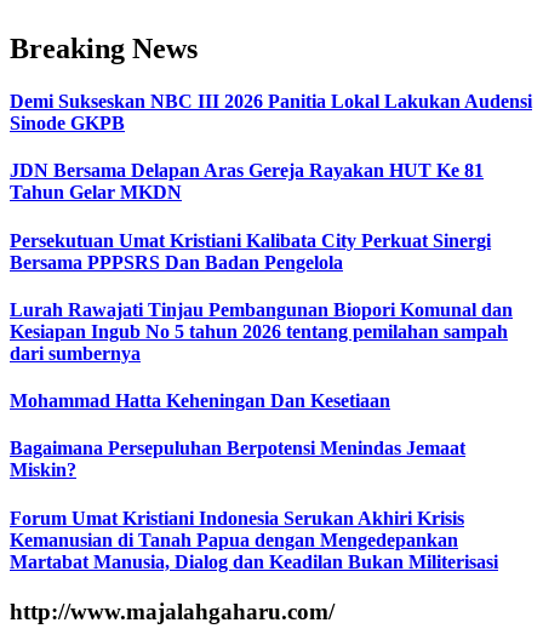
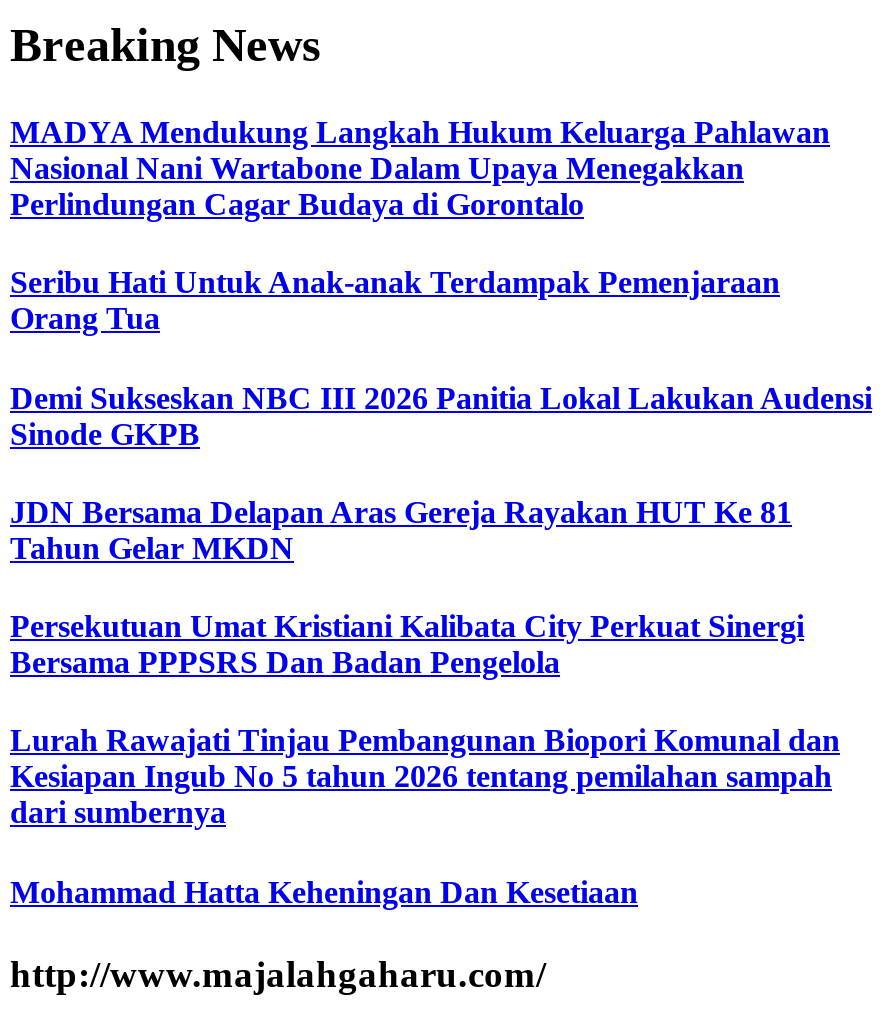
none -> [10,115,830,336] MADYA Mendukung Langkah Hukum Keluarga Pahlawan | Nasional Nani Wartabone Dalam Upaya Menegakkan | Perlindungan Cagar Budaya di Gorontalo | Seribu Hati Untuk Anak-anak Terdampak Pemenjaraan | Orang Tua
moved [10,91,532,411] -> [10,380,872,908]: Demi Sukseskan NBC III 2026 Panitia Lokal Lakukan Audensi | Sinode GKPB | JDN Bersama Delapan Aras Gereja Rayakan HUT Ke 81 | ... | dari sumbernya | Mohammad Hatta Keheningan Dan Kesetiaan
[10,438,498,572] Bagaimana Persepuluhan Berpotensi Menindas Jemaat | Miskin? | Forum Umat Kristiani Indonesia Serukan Akhiri Krisis | Kemanusian di Tanah Papua dengan Mengedepankan | Martabat Manusia, Dialog dan Keadilan Bukan Militerisasi -> none

